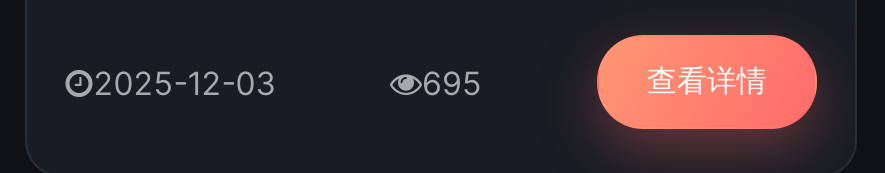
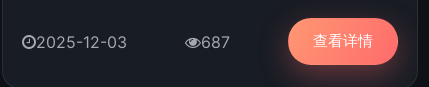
[422,62,482,102] 695 -> [201,32,230,52] 687

